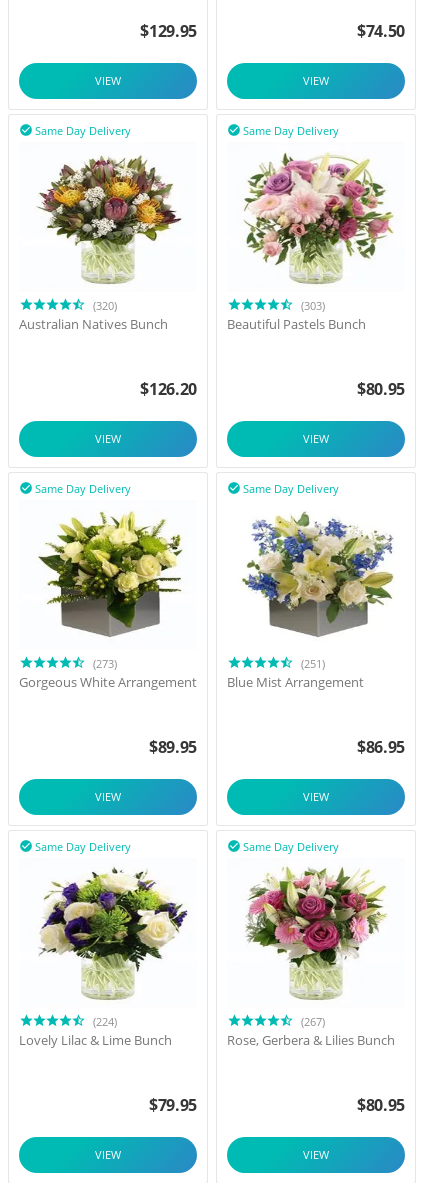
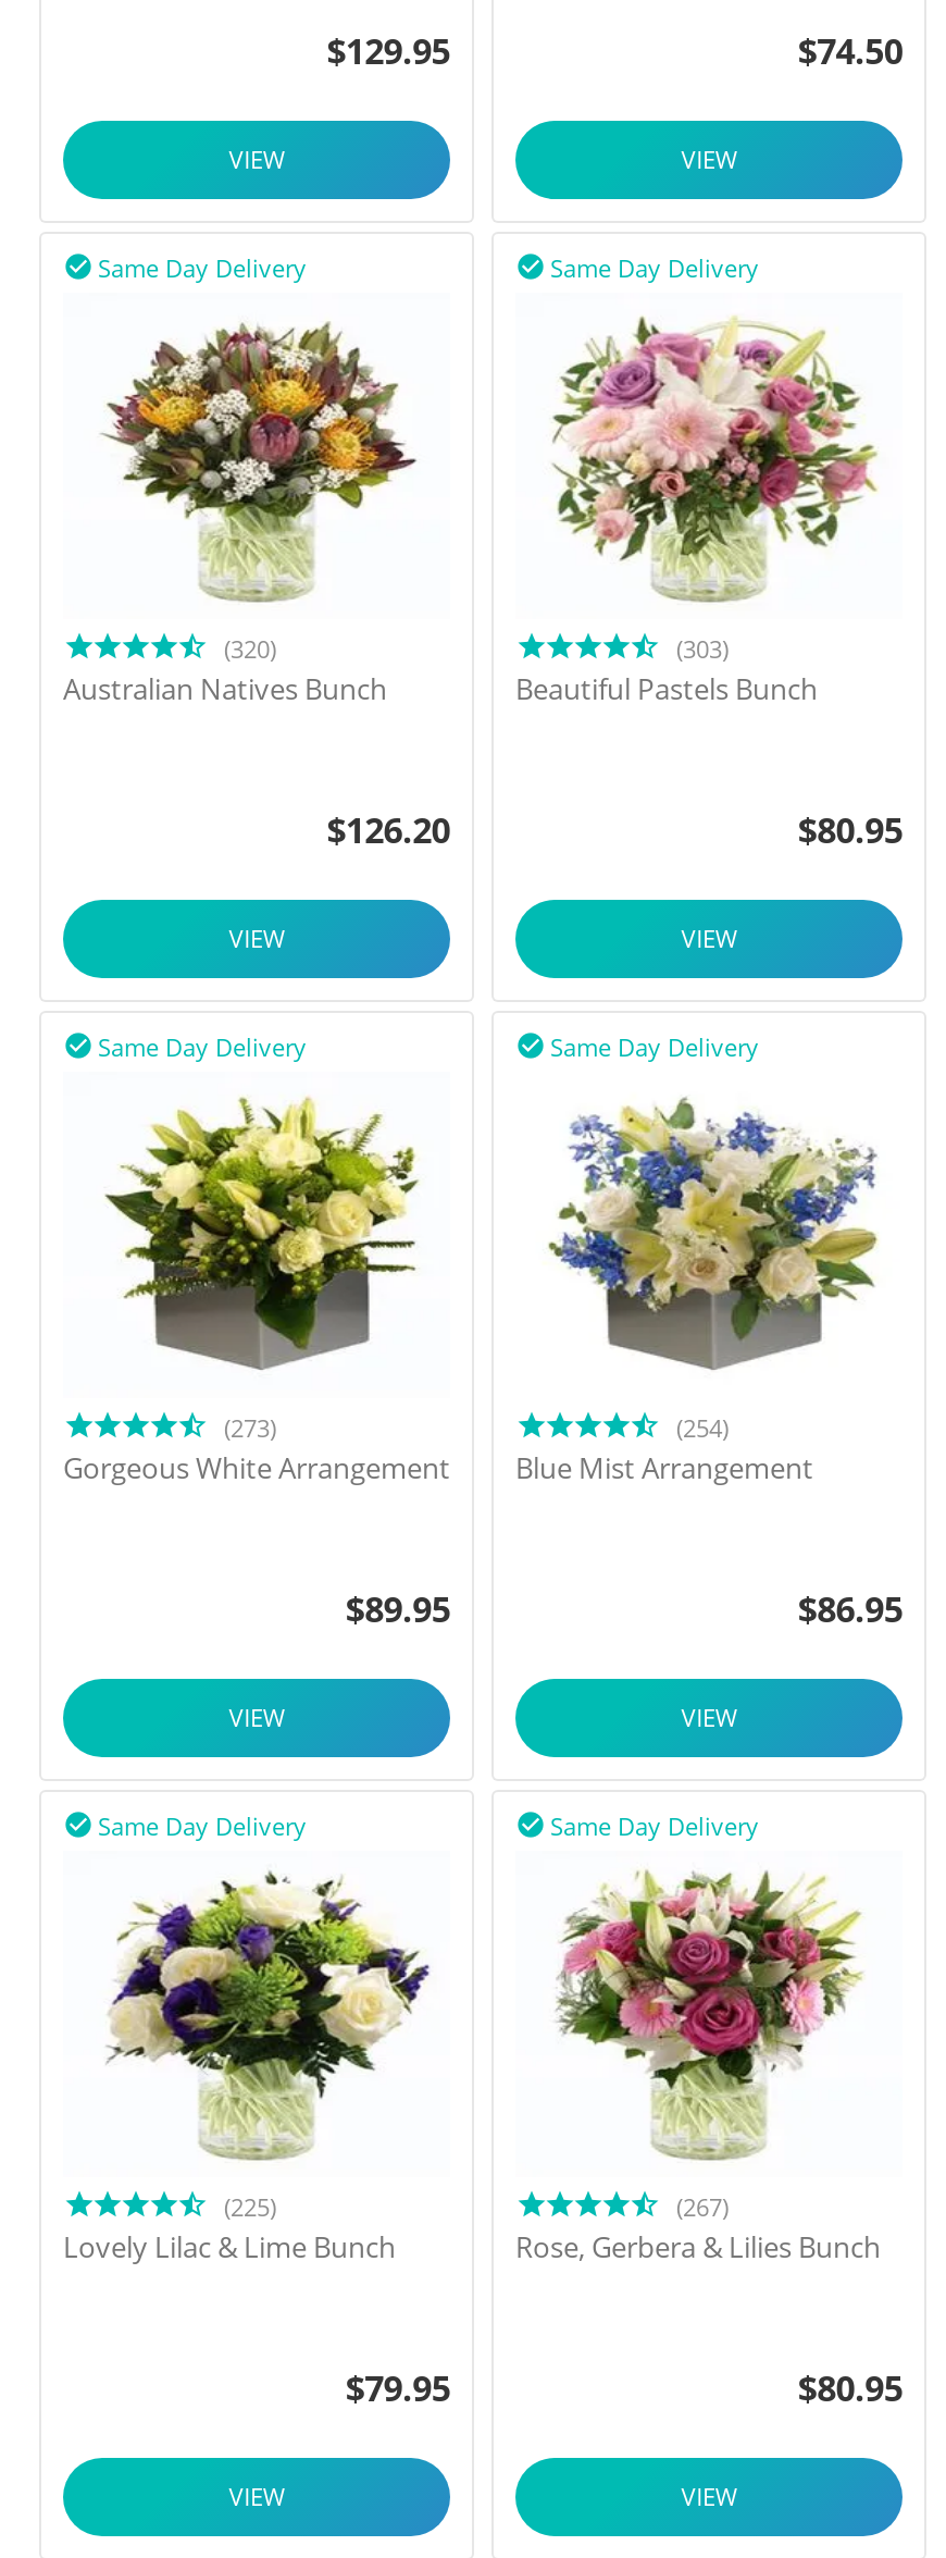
[301,655,325,670] (251) -> [676,1410,729,1443] (254)
[93,1013,117,1028] (224) -> [224,2189,276,2222] (225)

